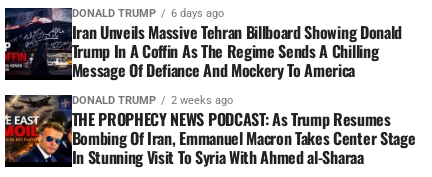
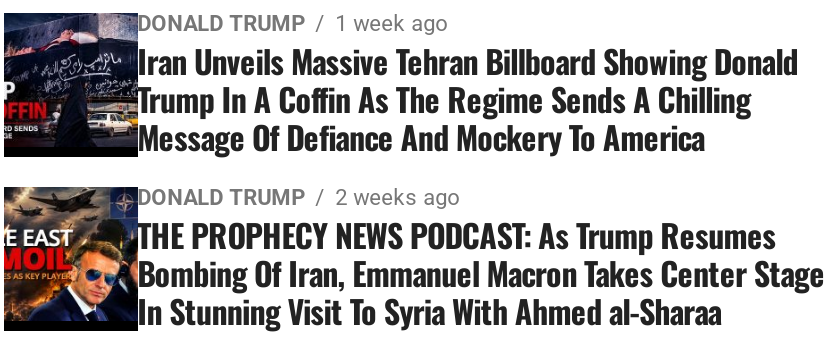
[72,7,224,20] DONALD TRUMP 6 days ago -> [137,11,447,37] DONALD TRUMP 1 week ago

